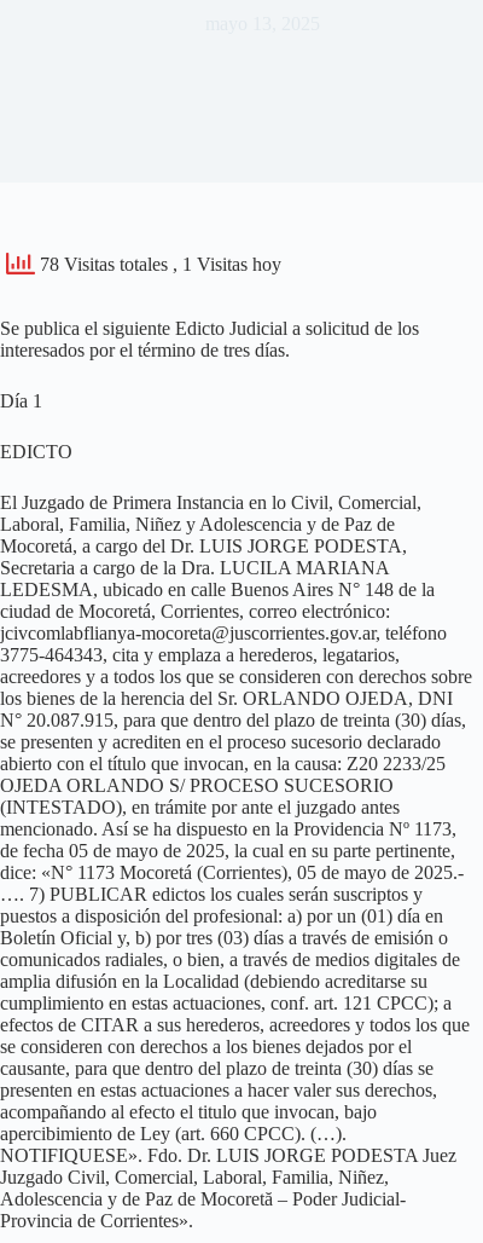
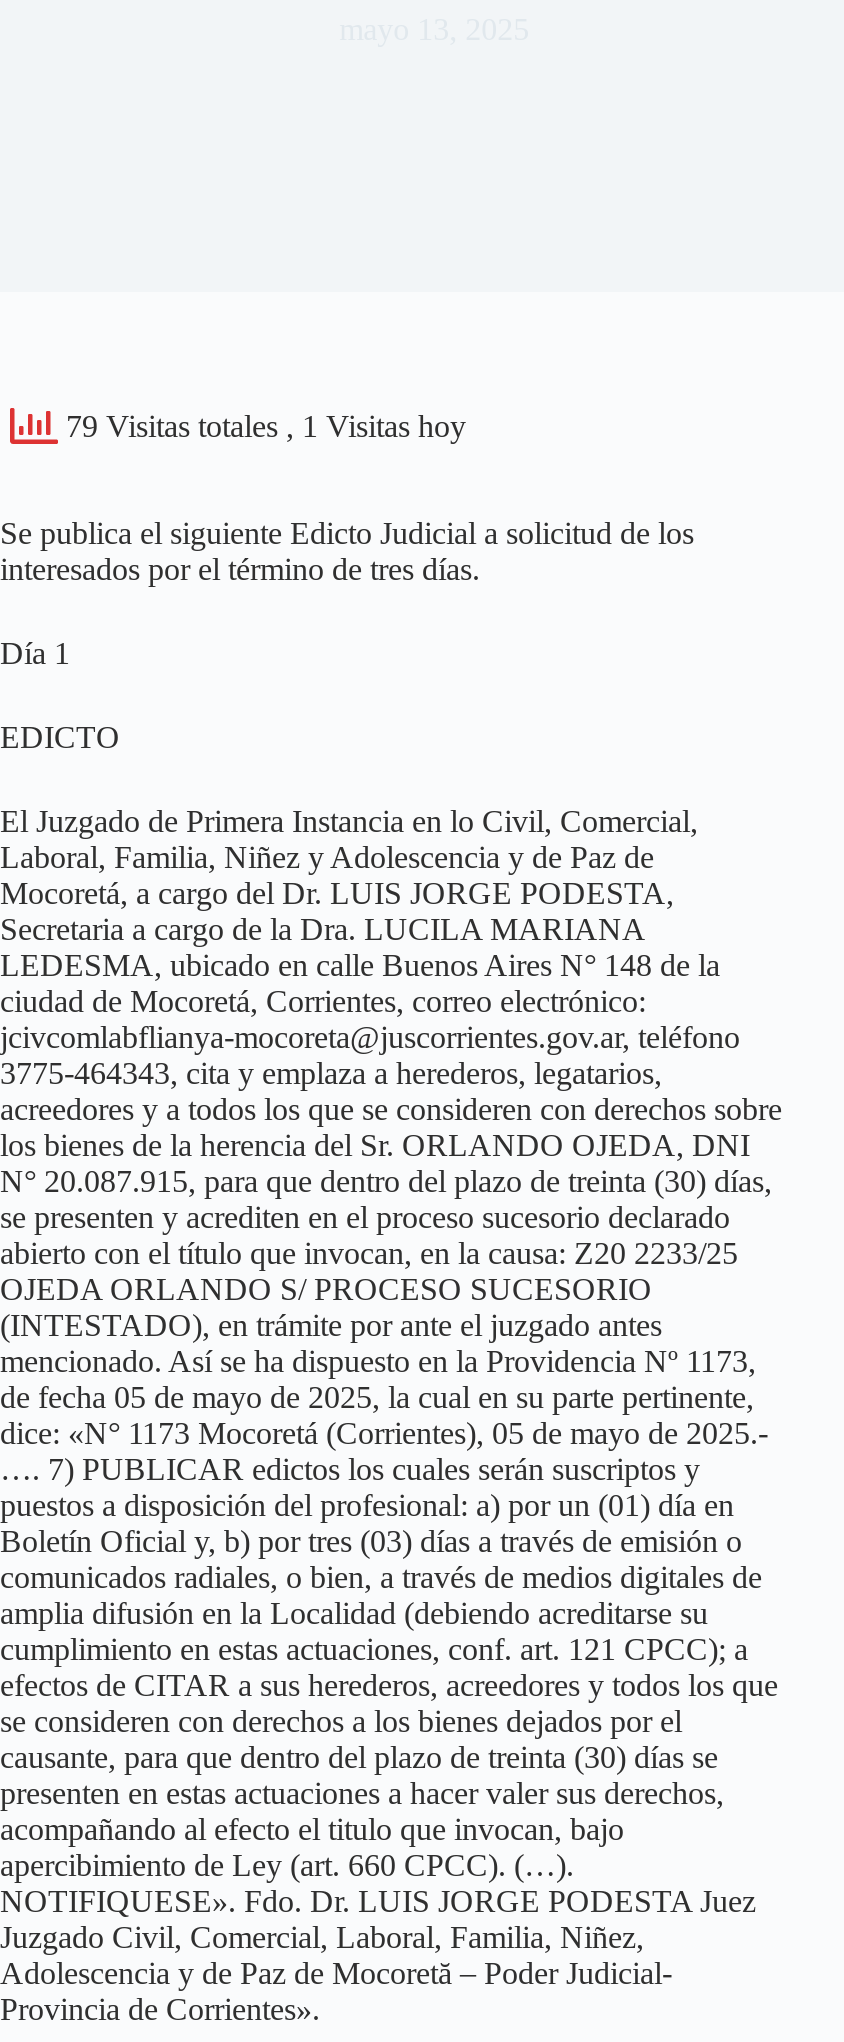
[35,254,281,274] 78 Visitas totales, 1 Visitas hoy -> [58,409,466,443] 79 Visitas totales, 1 Visitas hoy

